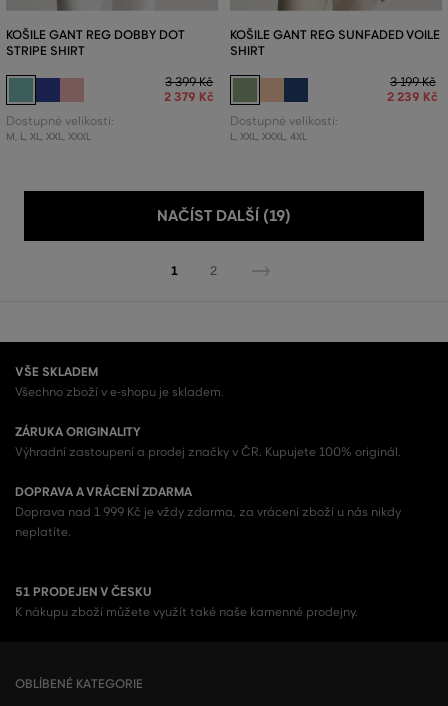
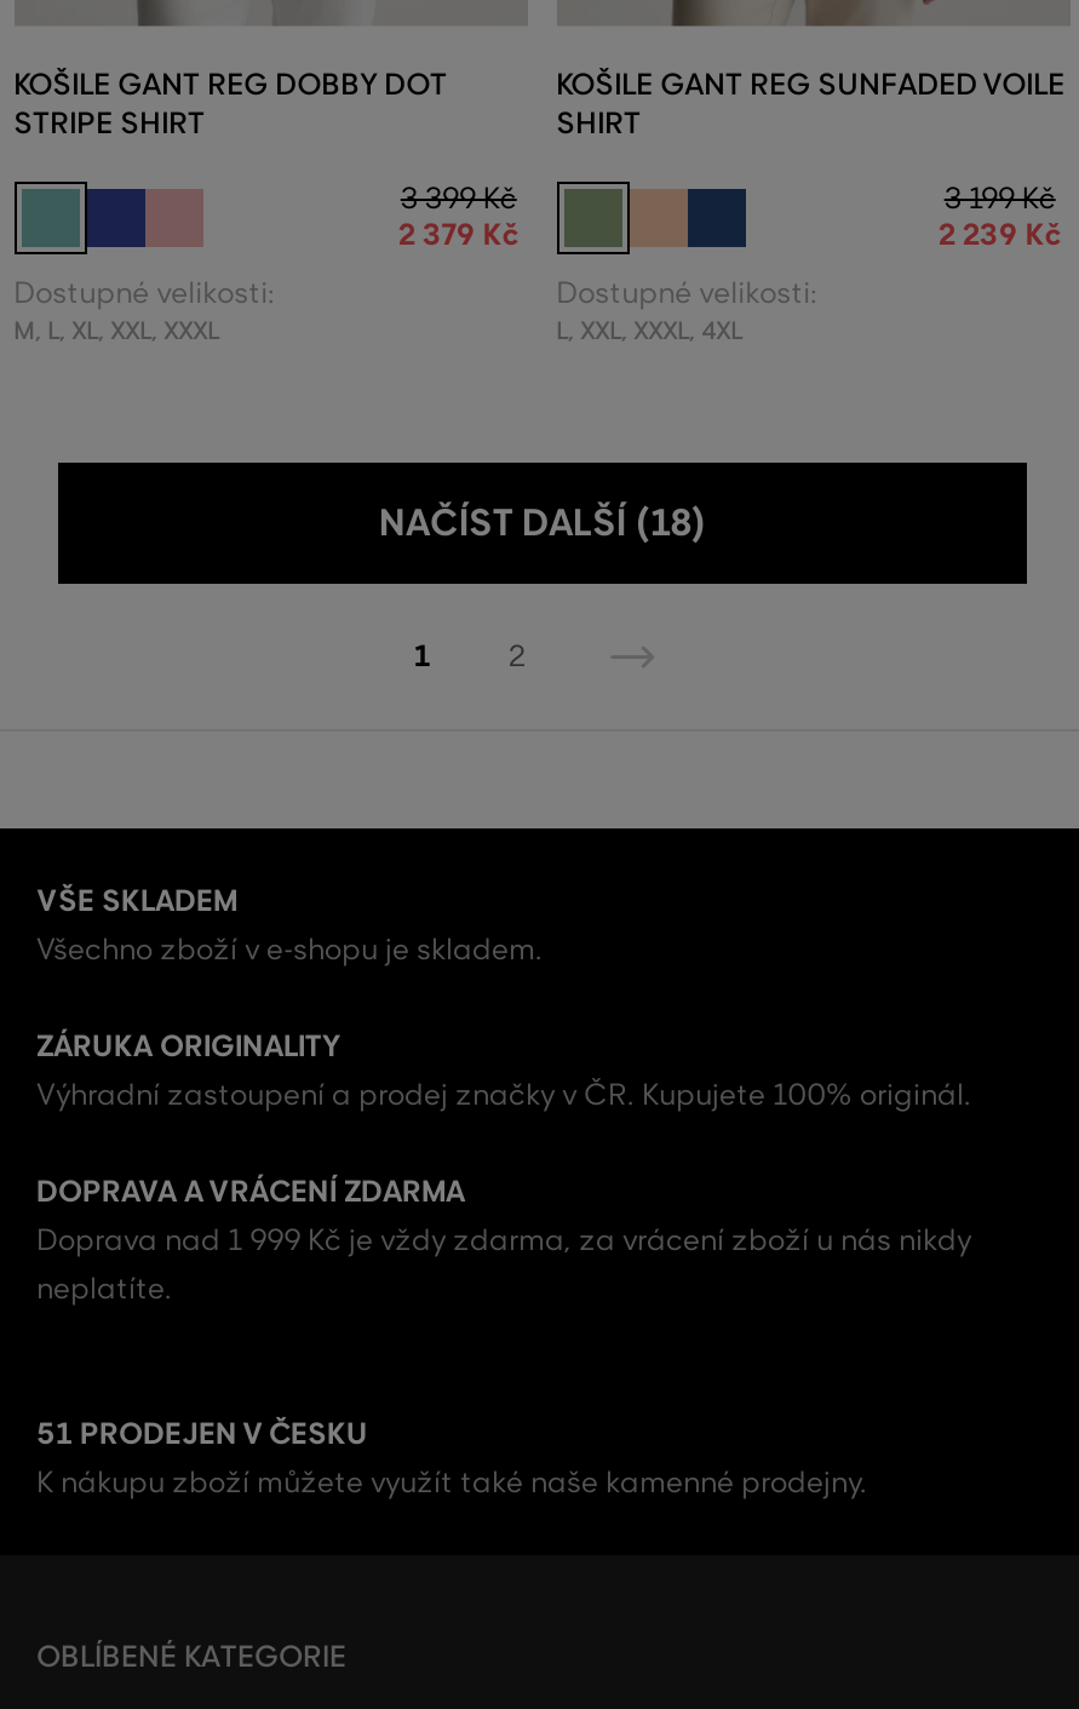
[157,206,291,225] NAČÍST DALŠÍ (19) -> [379,498,706,544] NAČÍST DALŠÍ (18)

